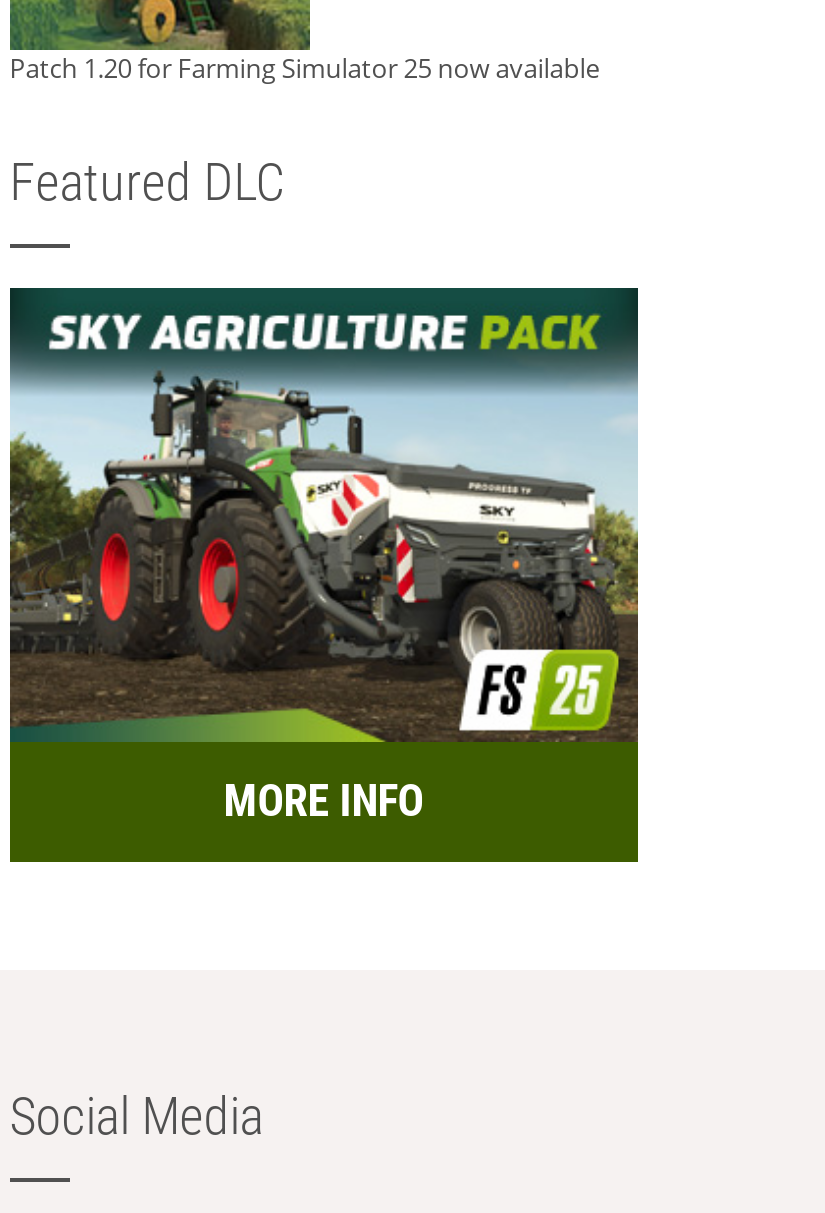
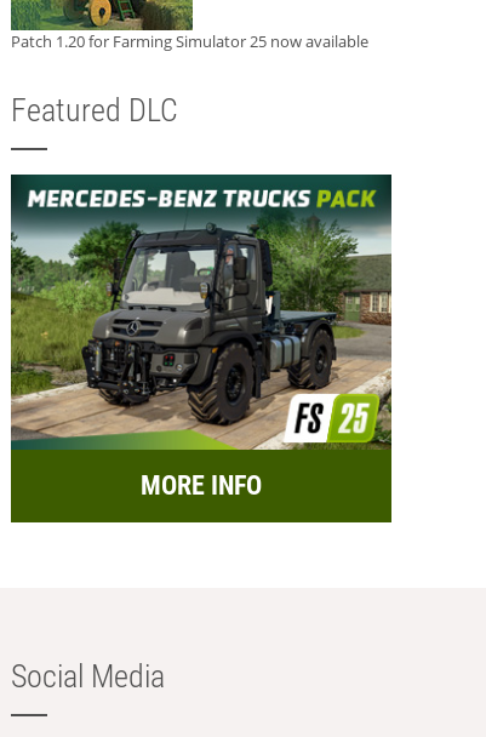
[10,314,638,742] [image] -> [10,189,393,451] [image]

